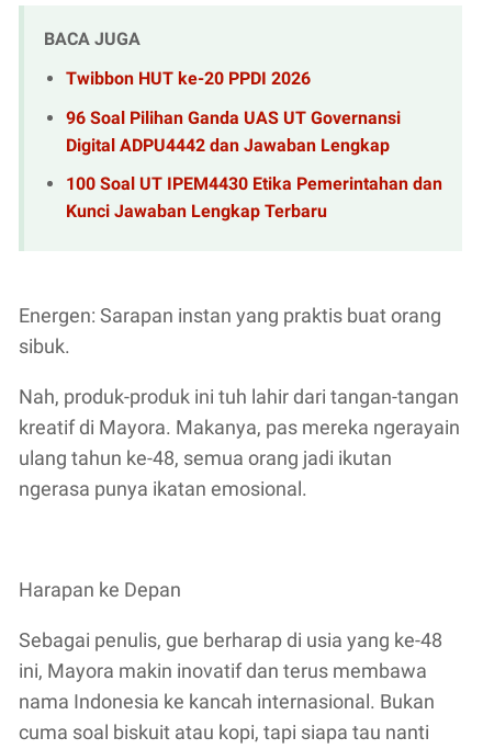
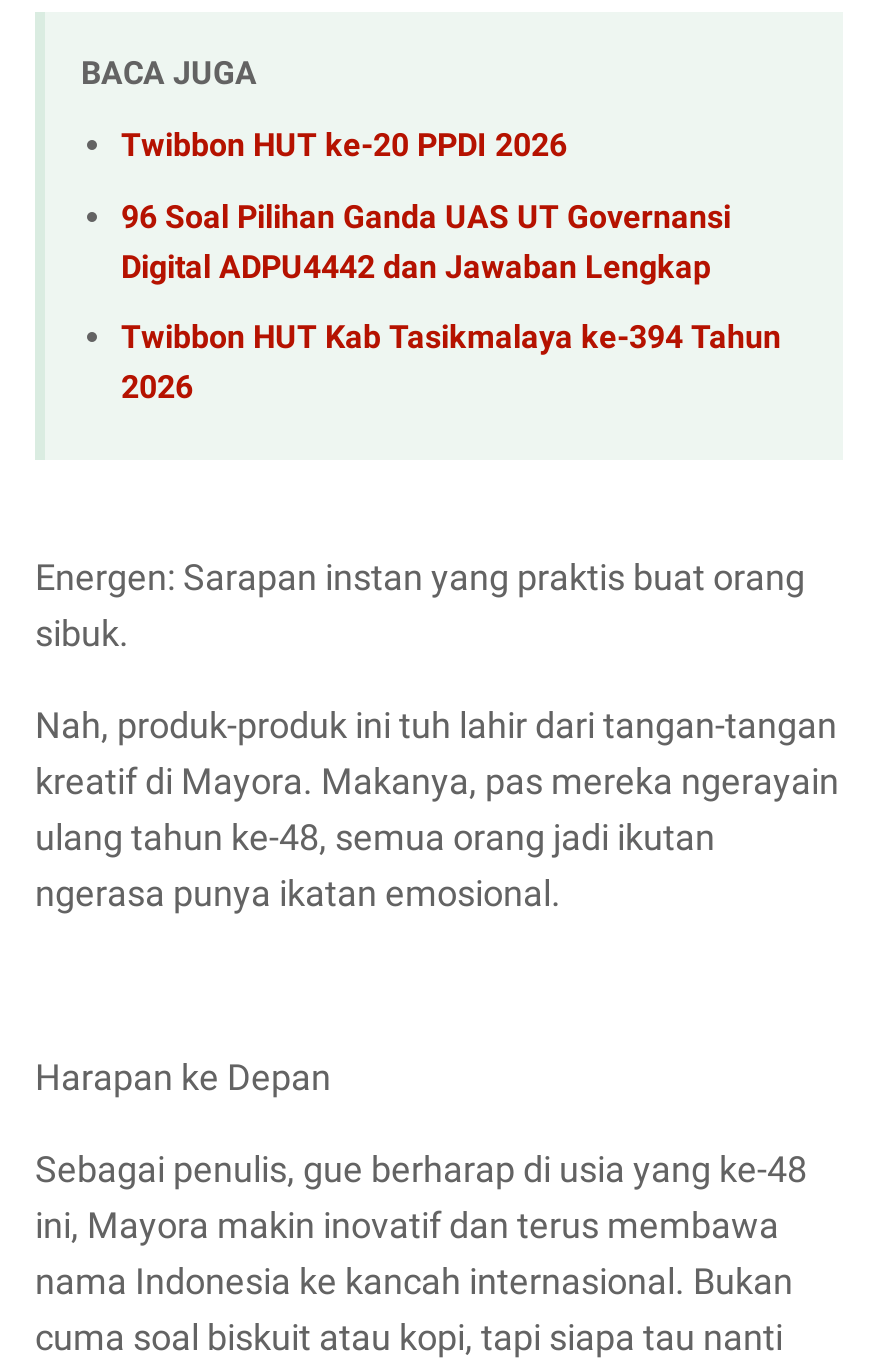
[66,174,442,222] 100 Soal UT IPEM4430 Etika Pemerintahan dan | Kunci Jawaban Lengkap Terbaru -> [121,319,781,407] Twibbon HUT Kab Tasikmalaya ke-394 Tahun | 2026

